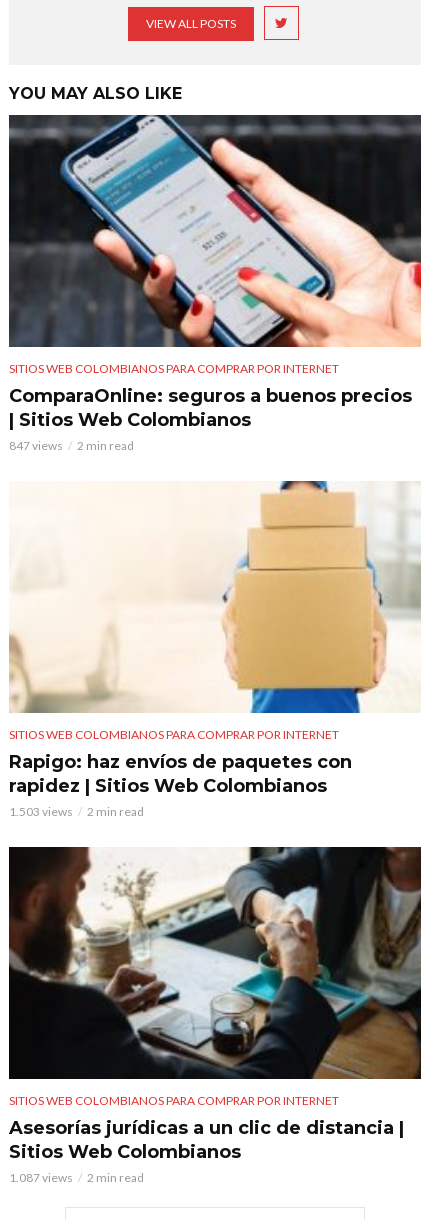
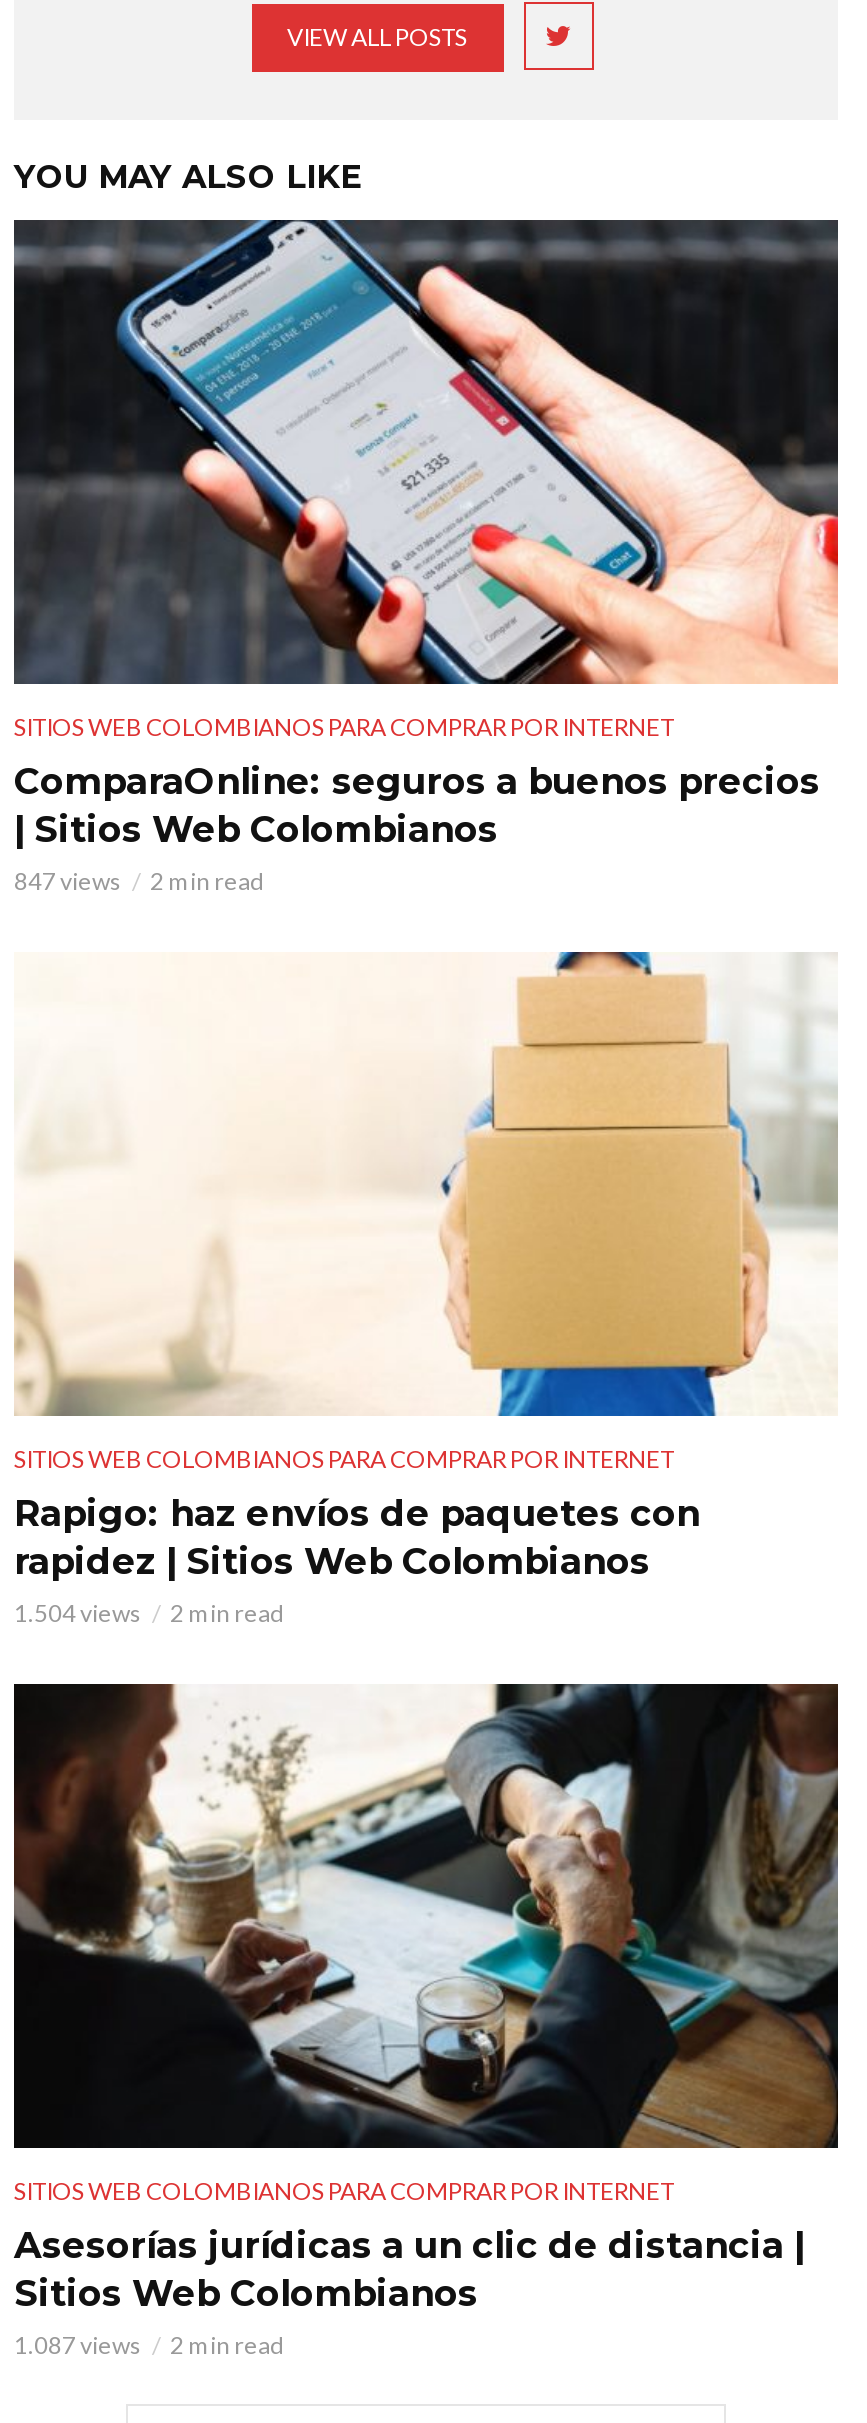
[9,804,144,819] 1.503 views 2 min read -> [14,1598,284,1628] 1.504 views 2 min read

